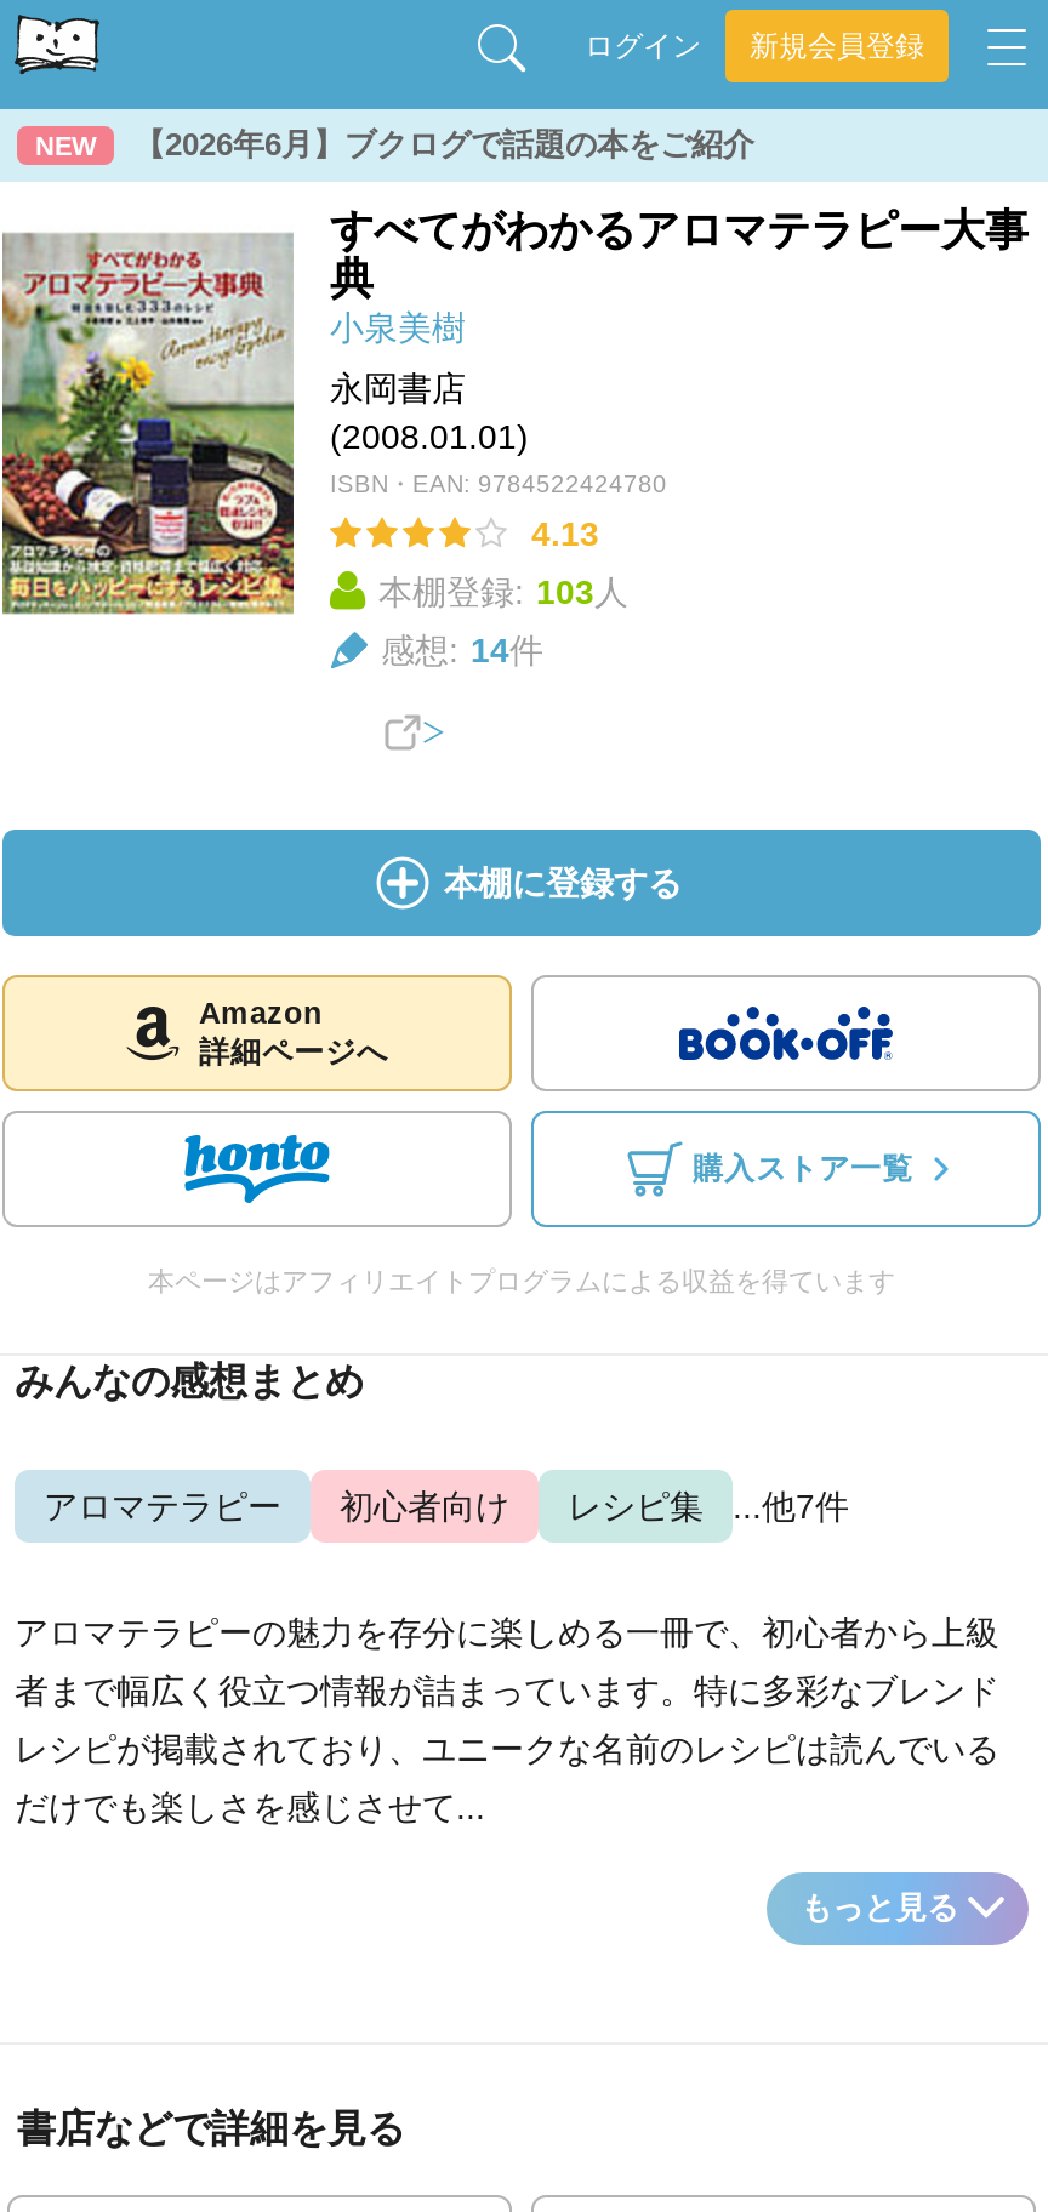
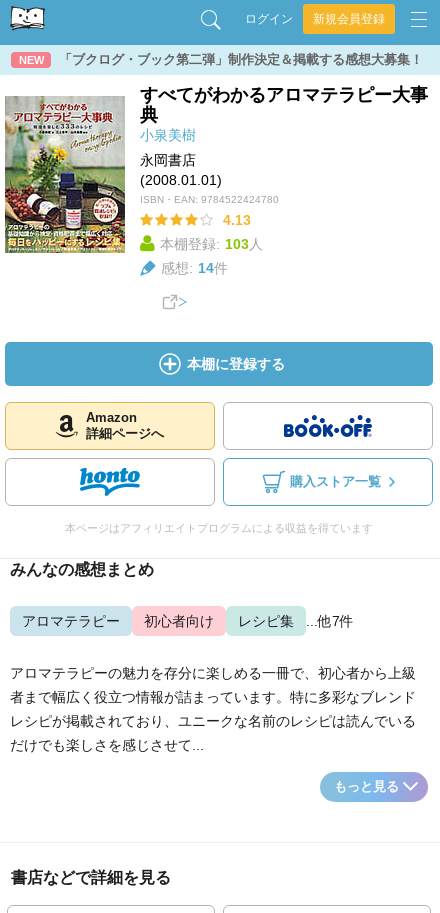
[133,126,754,163] 【2026年6月】ブクログで話題の本をご紹介 -> [59,52,423,67] 「ブクログ・ブック第二弾」制作決定＆掲載する感想大募集！

